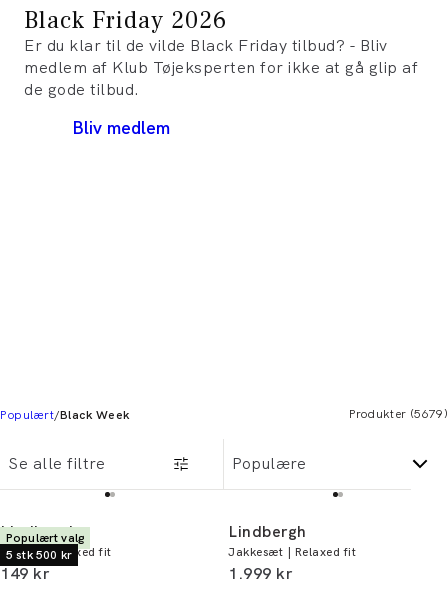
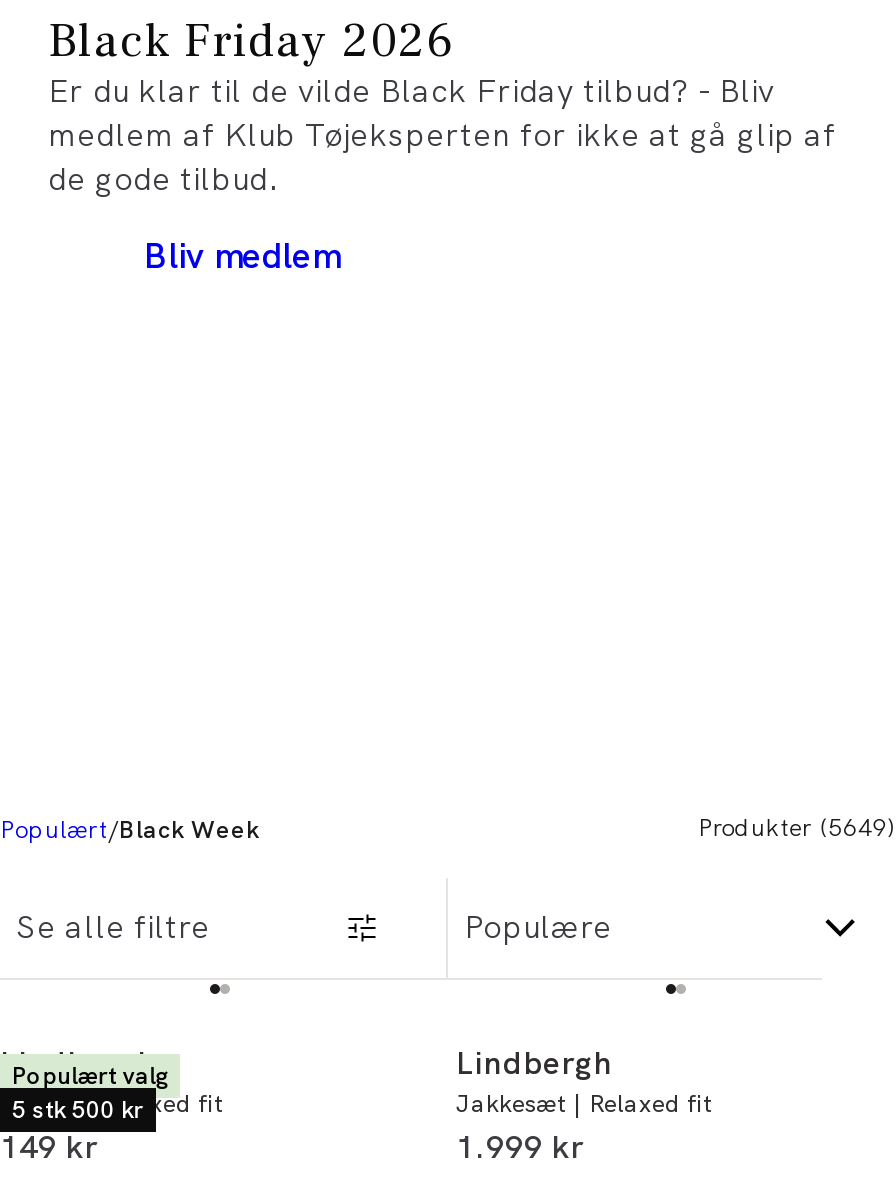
[349,406,448,422] Produkter (5679) -> [698,812,896,844] Produkter (5649)

